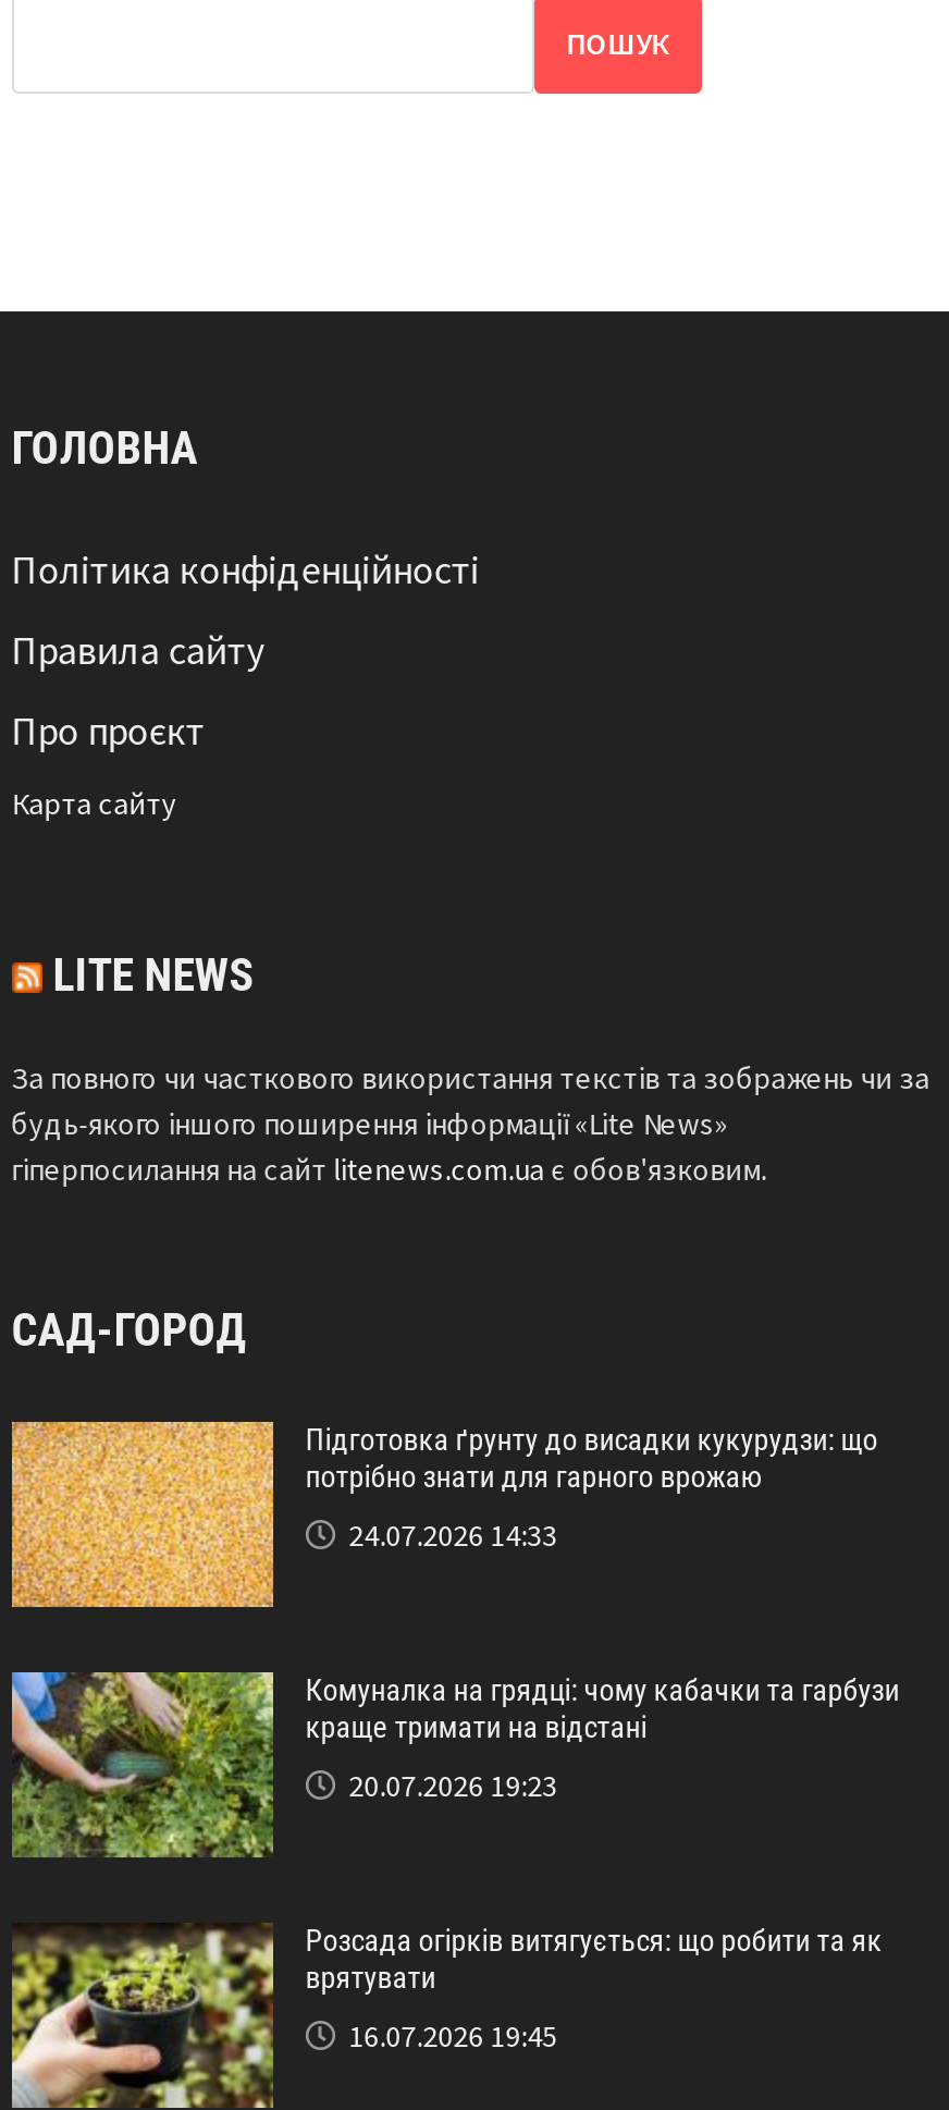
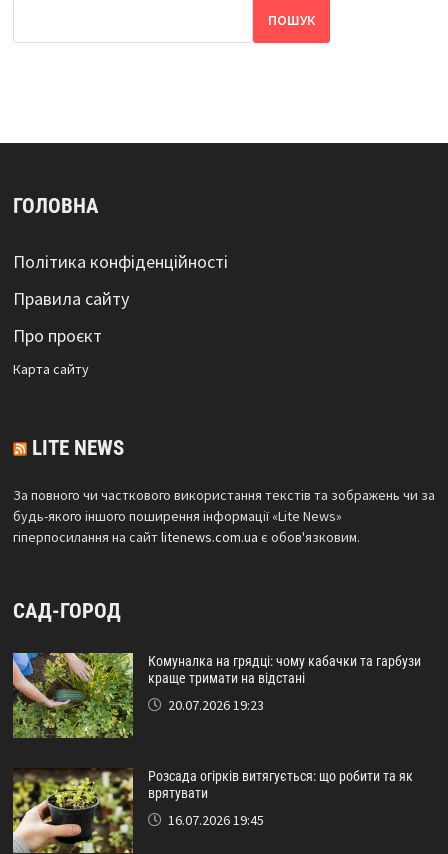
[10,1420,878,1609] [image] | Підготовка ґрунту до висадки кукурудзи: що | потрібно знати для гарного врожаю | 24.07.2026 14:33 -> none

